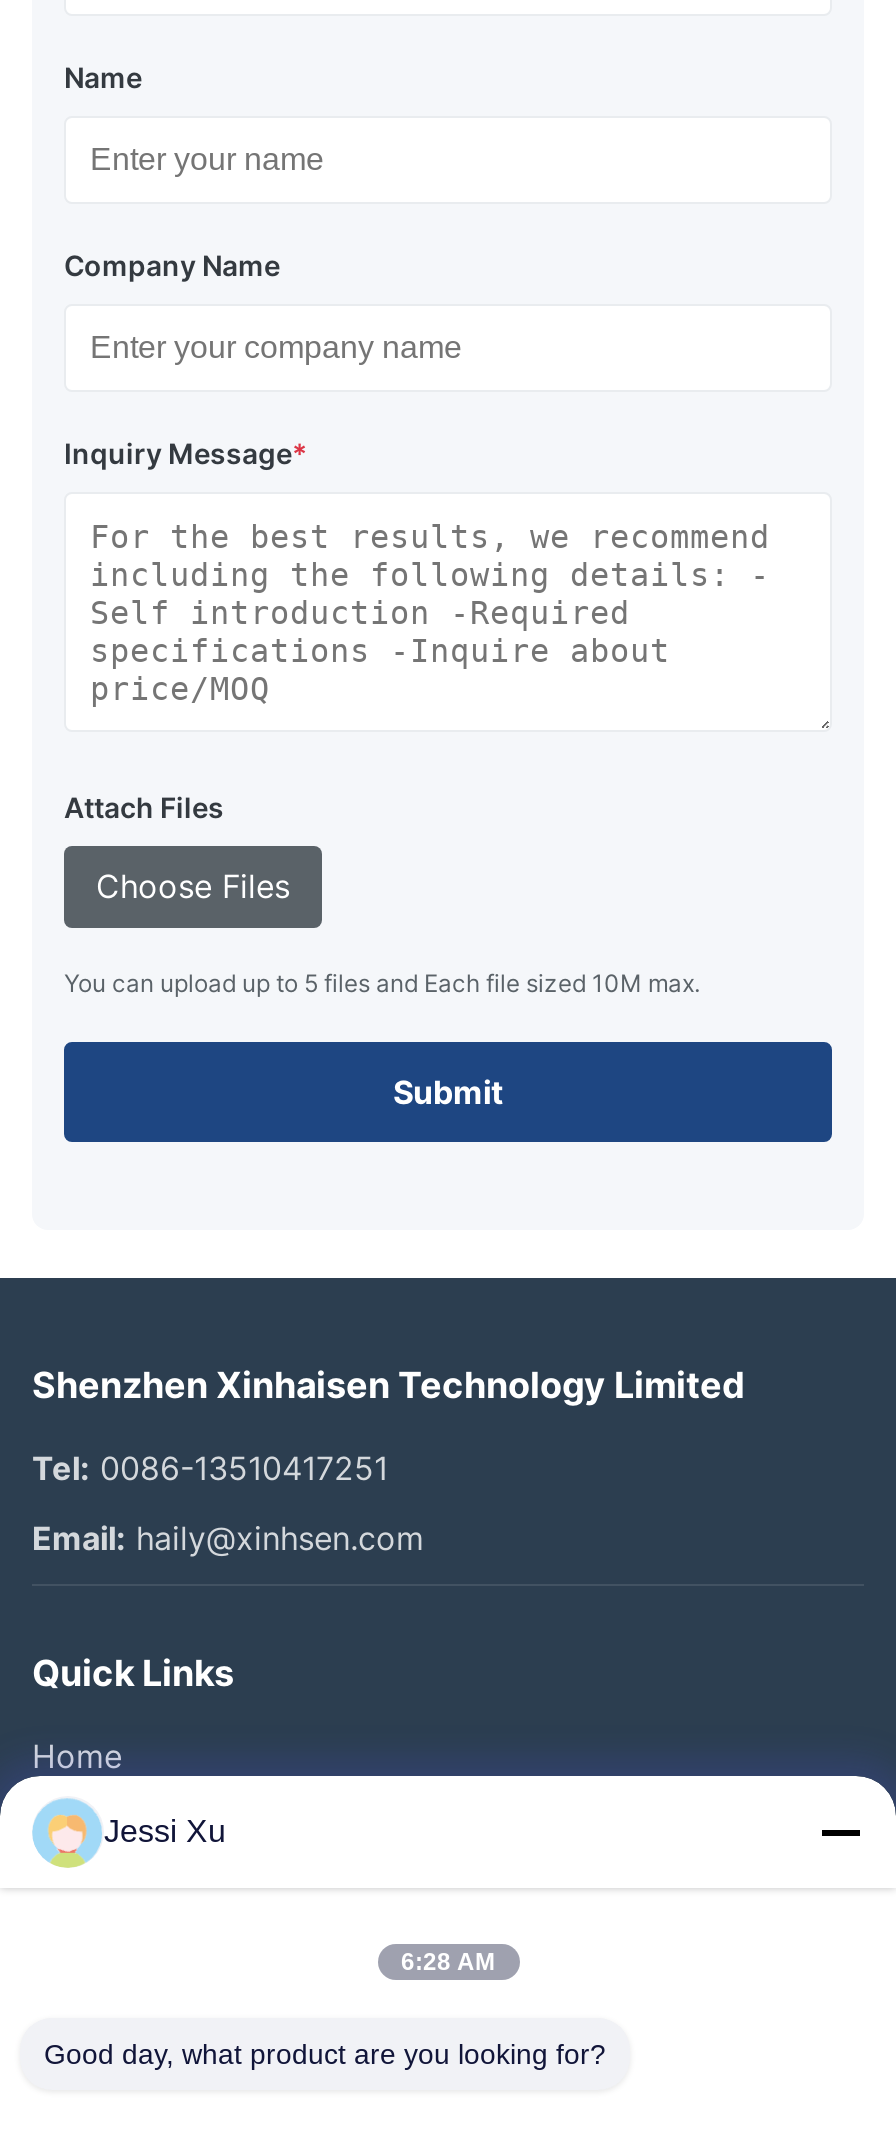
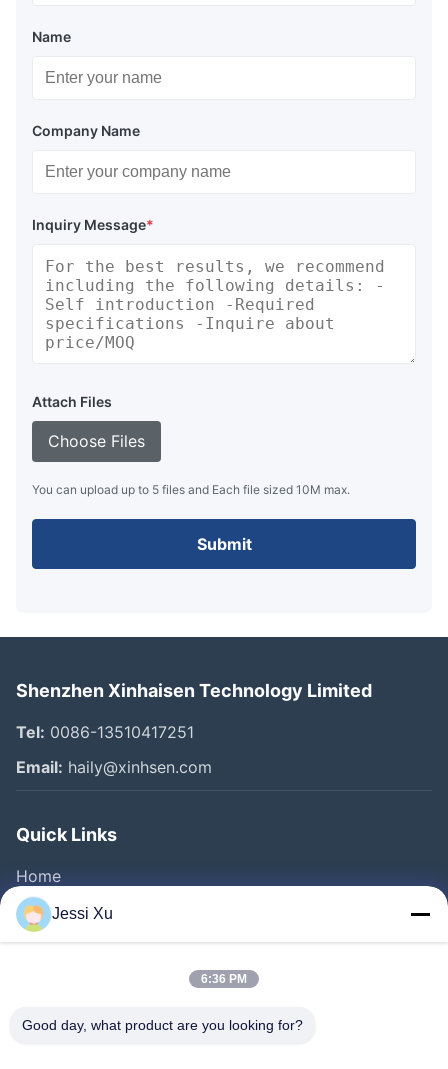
[401,1948,495,1976] 6:28 AM -> [201,972,247,986] 6:36 PM

